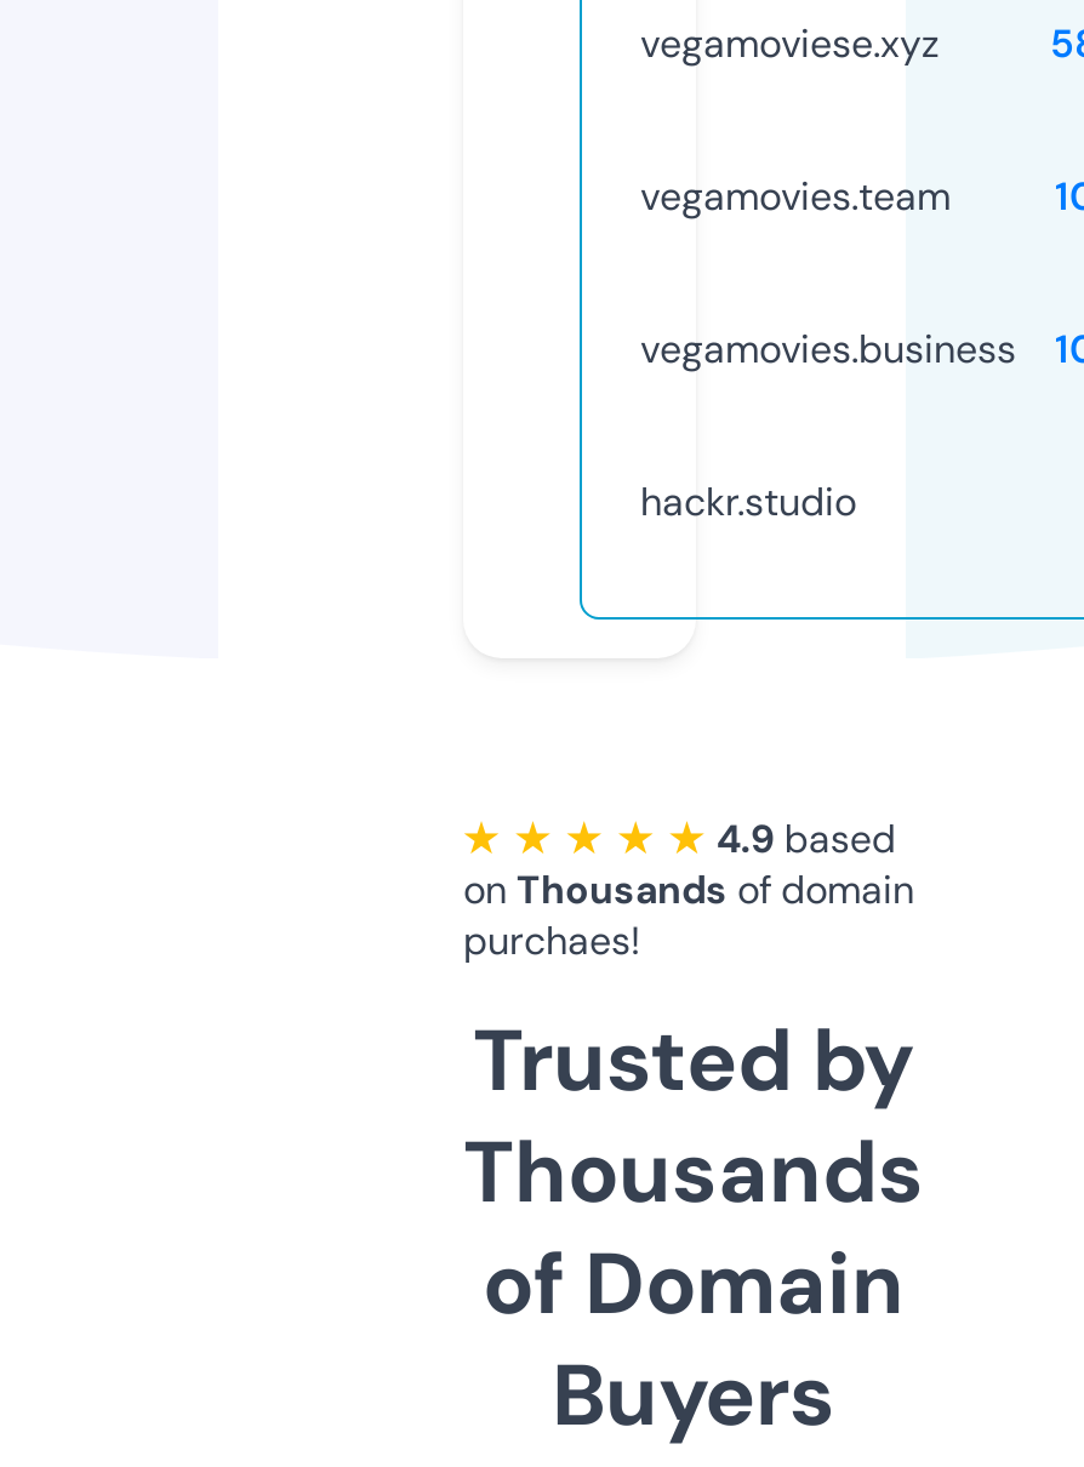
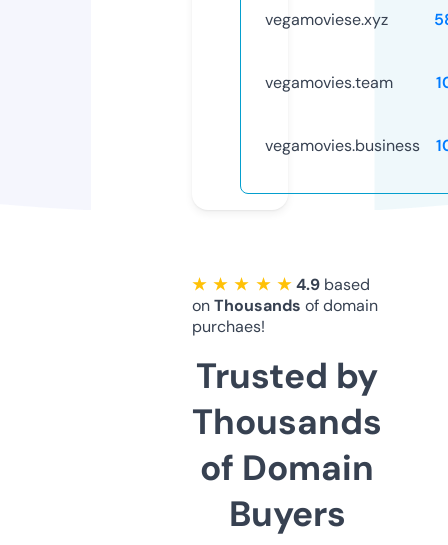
[640,476,856,527] hackr.studio -> none

